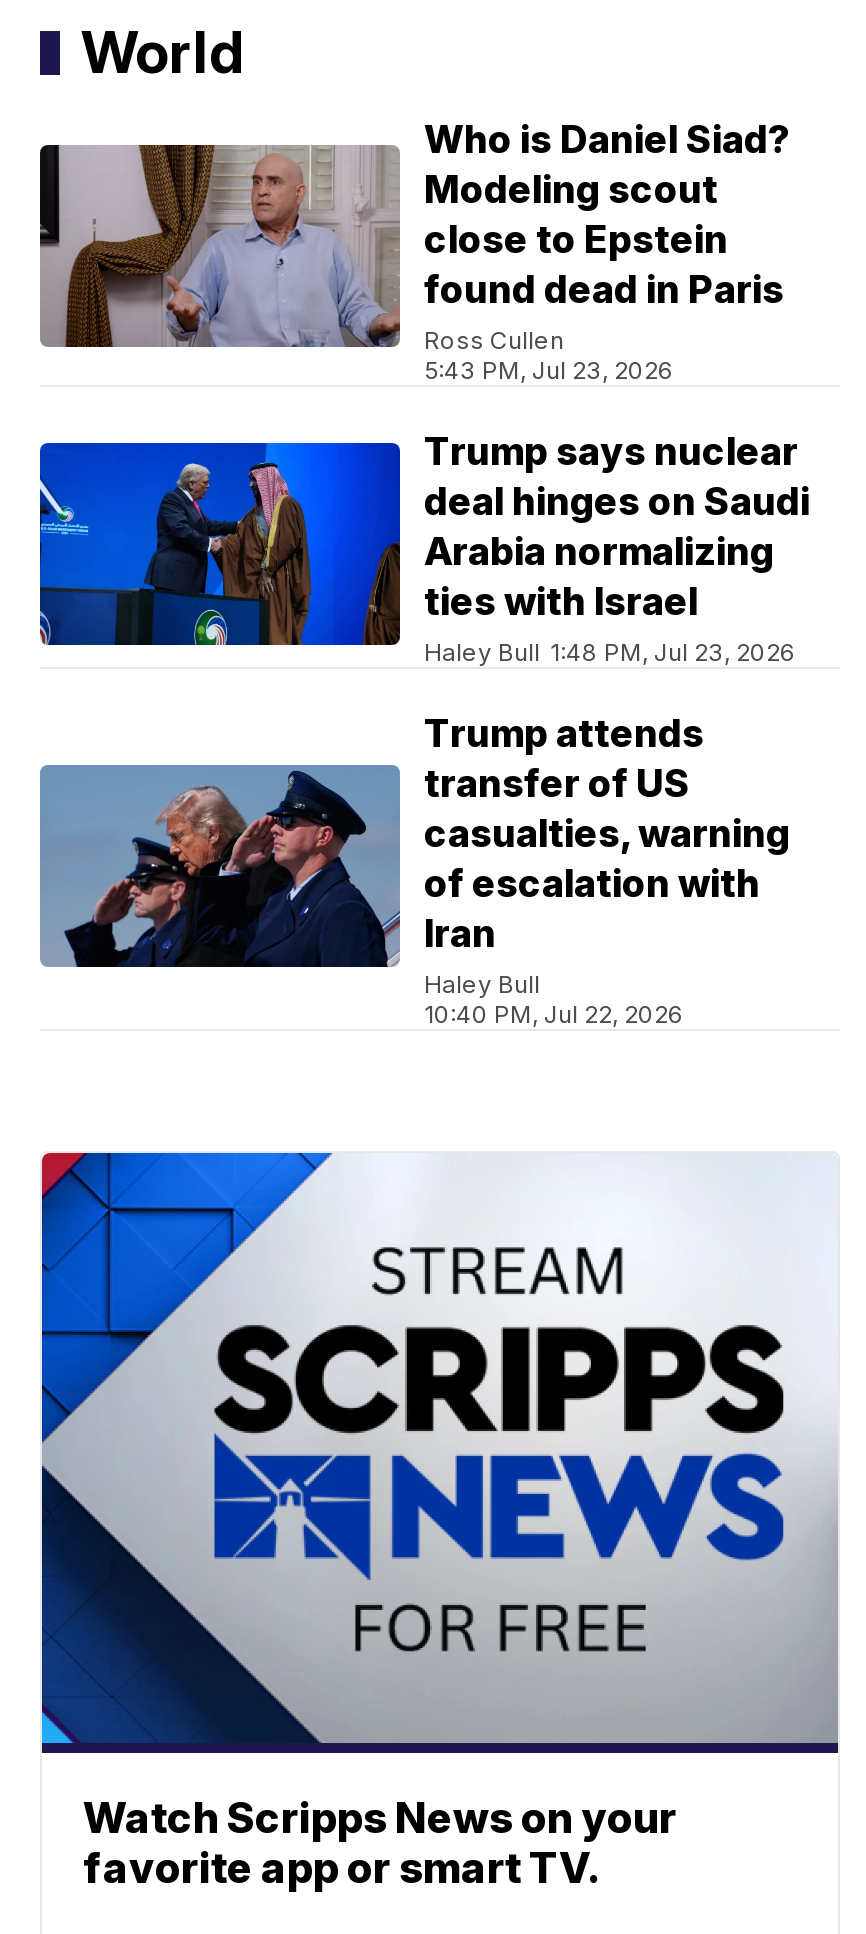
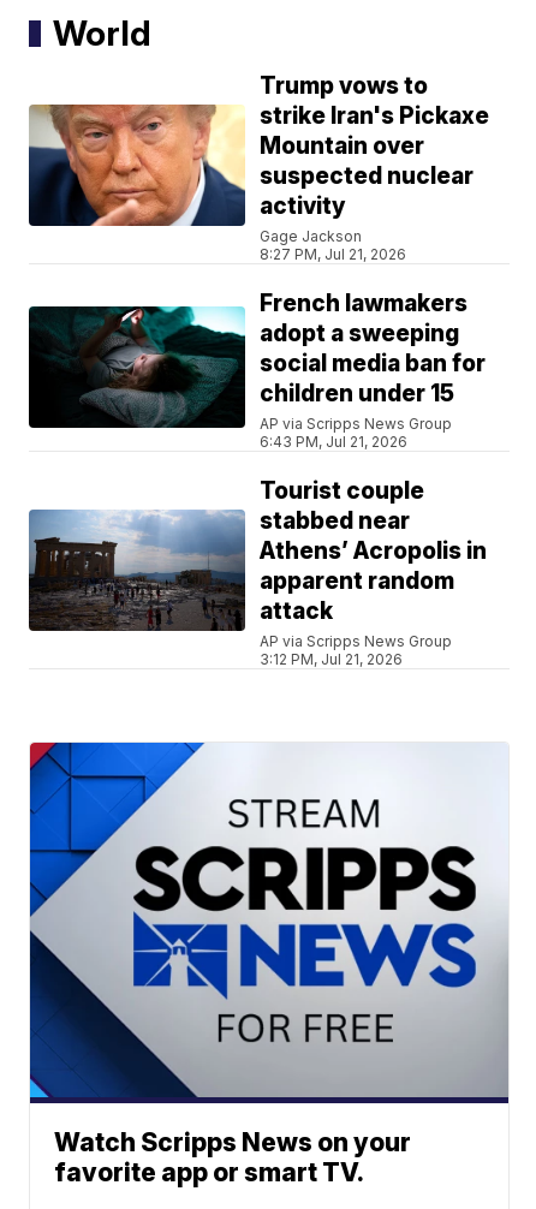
[40,118,790,386] [image] | Who is Daniel Siad? | Modeling scout | close to Epstein | found dead in Paris | Ross Cullen | 5:43 PM, Jul 23, 2026 -> [29,73,489,264] [image] | Trump vows to | strike Iran's Pickaxe | Mountain over | suspected nuclear | activity | Gage Jackson | 8:27 PM, Jul 21, 2026
[38,430,810,668] [image] | Trump says nuclear | deal hinges on Saudi | Arabia normalizing | ties with Israel | Haley Bull 1:48 PM, Jul 23, 2026 -> [28,290,486,451] [image] | French lawmakers | adopt a sweeping | social media ban for | children under 15 | AP via Scripps News Group | 6:43 PM, Jul 21, 2026
[42,712,790,1030] [image] | Trump attends | transfer of US | casualties, warning | of escalation with | Iran | Haley Bull | 10:40 PM, Jul 22, 2026 -> [29,478,487,669] [image] | Tourist couple | stabbed near | Athens’ Acropolis in | apparent random | attack | AP via Scripps News Group | 3:12 PM, Jul 21, 2026

